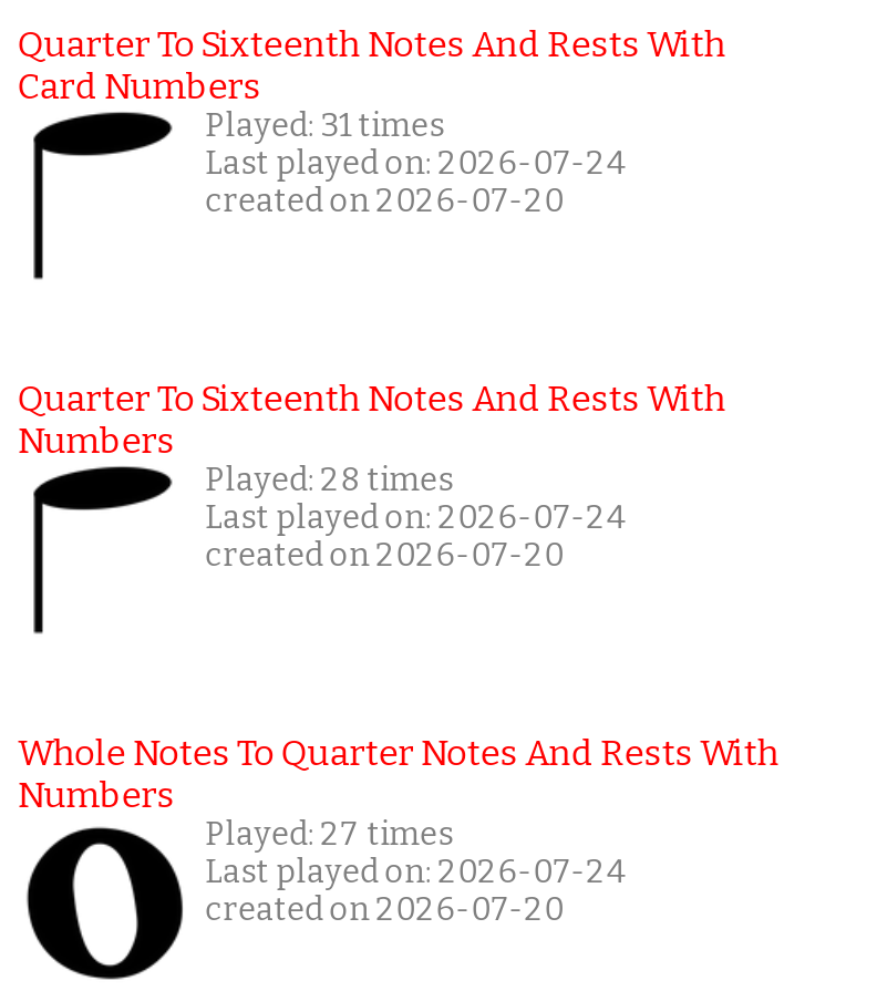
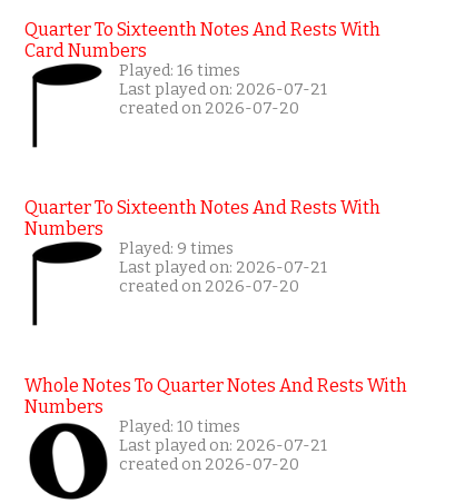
[206,106,445,144] Played: 31 times -> [119,61,240,80] Played: 16 times
[206,144,624,182] Last played on: 2026-07-24 -> [119,80,327,98] Last played on: 2026-07-21
[206,461,454,498] Played: 28 times -> [119,239,233,258] Played: 9 times
[206,498,624,536] Last played on: 2026-07-24 -> [119,258,327,277] Last played on: 2026-07-21
[206,815,454,853] Played: 27 times -> [119,417,240,436] Played: 10 times
[206,853,624,890] Last played on: 2026-07-24 -> [119,436,327,455] Last played on: 2026-07-21

